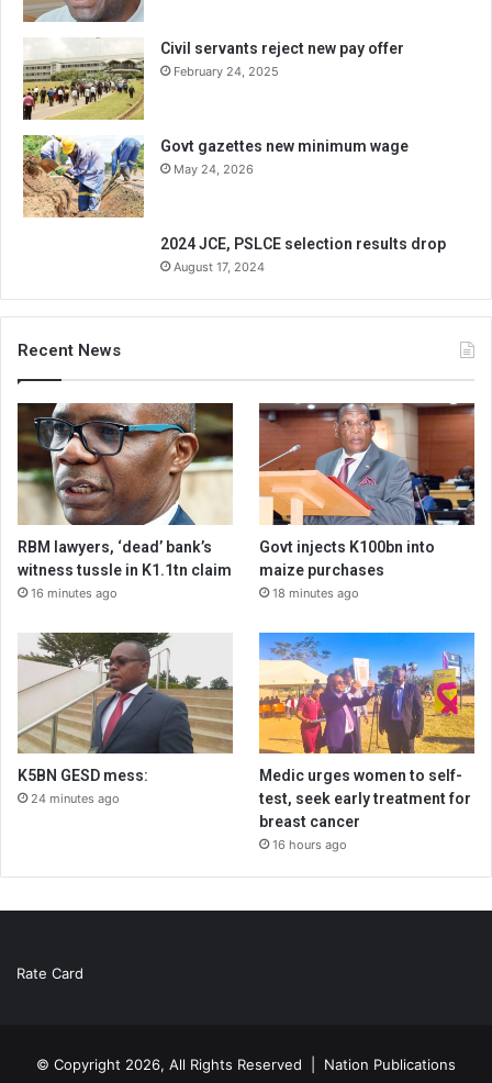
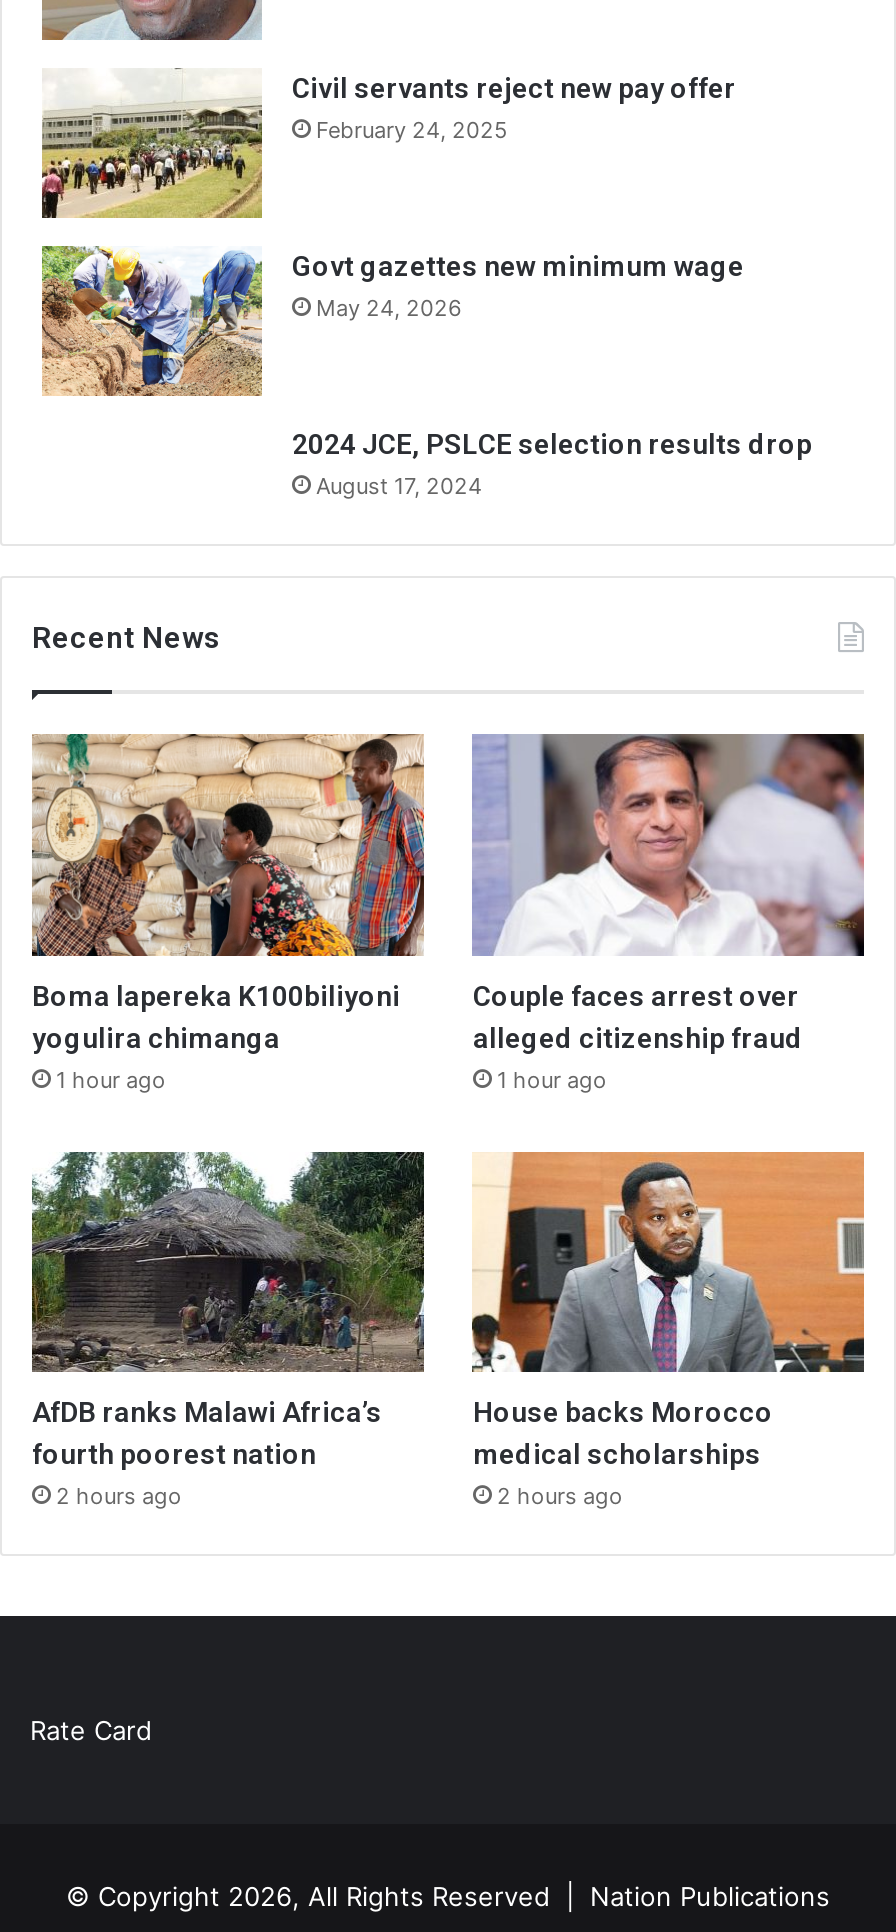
[16,402,234,600] [image] | RBM lawyers, ‘dead’ bank’s | witness tussle in K1.1tn claim | 16 minutes ago -> [30,732,426,1093] [image] | Boma lapereka K100biliyoni | yogulira chimanga | 1 hour ago
[258,402,476,600] [image] | Govt injects K100bn into | maize purchases | 18 minutes ago -> [470,732,866,1093] [image] | Couple faces arrest over | alleged citizenship fraud | 1 hour ago
[18,632,234,806] [image] | K5BN GESD mess: | 24 minutes ago -> [30,1150,426,1510] [image] | AfDB ranks Malawi Africa’s | fourth poorest nation | 2 hours ago
[258,632,476,852] [image] | Medic urges women to self- | test, seek early treatment for | breast cancer | 16 hours ago -> [470,1150,866,1510] [image] | House backs Morocco | medical scholarships | 2 hours ago

